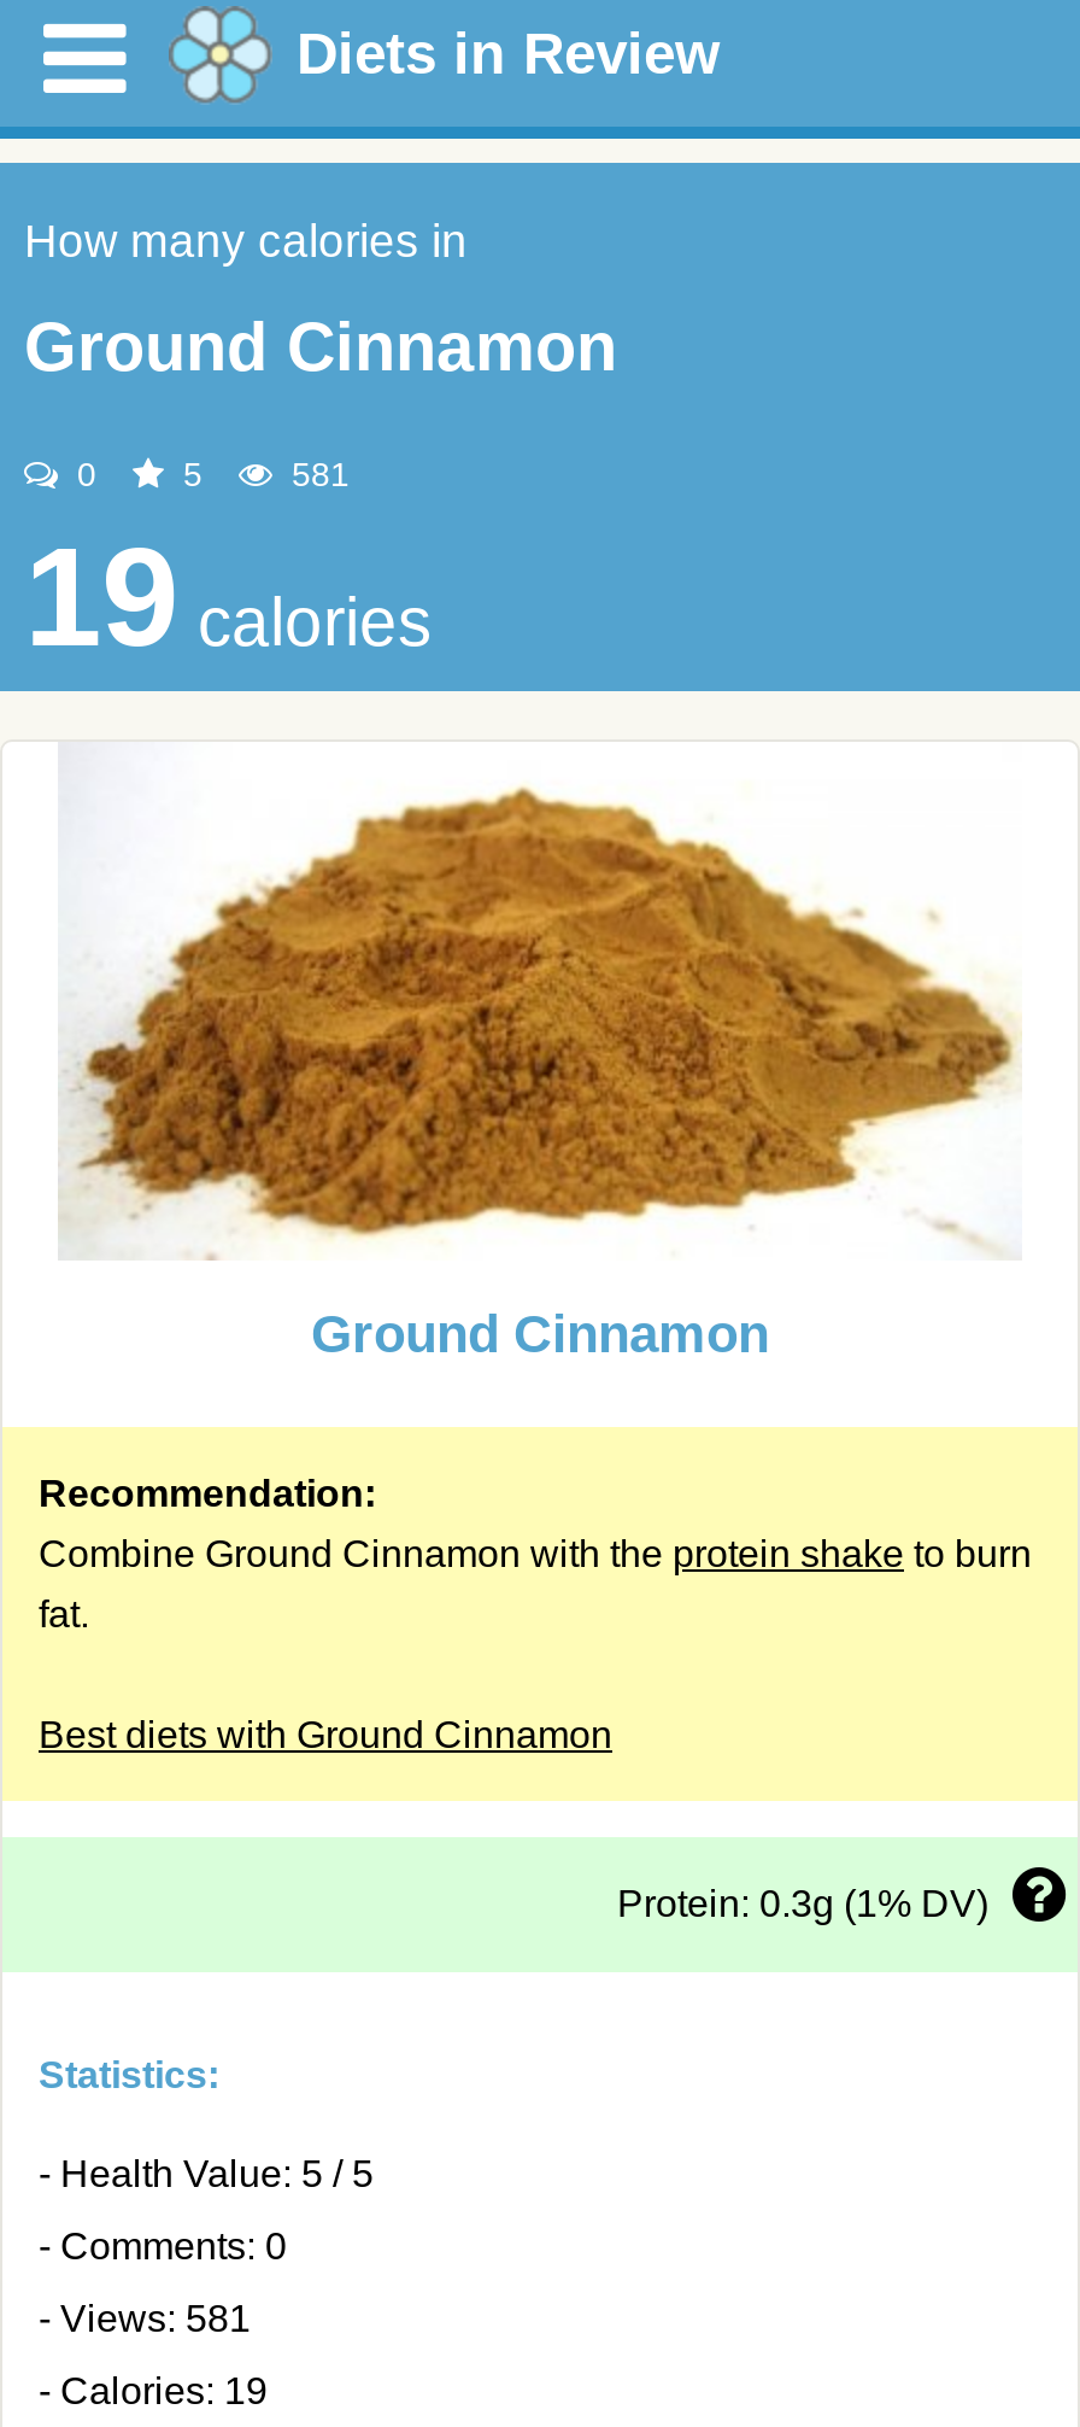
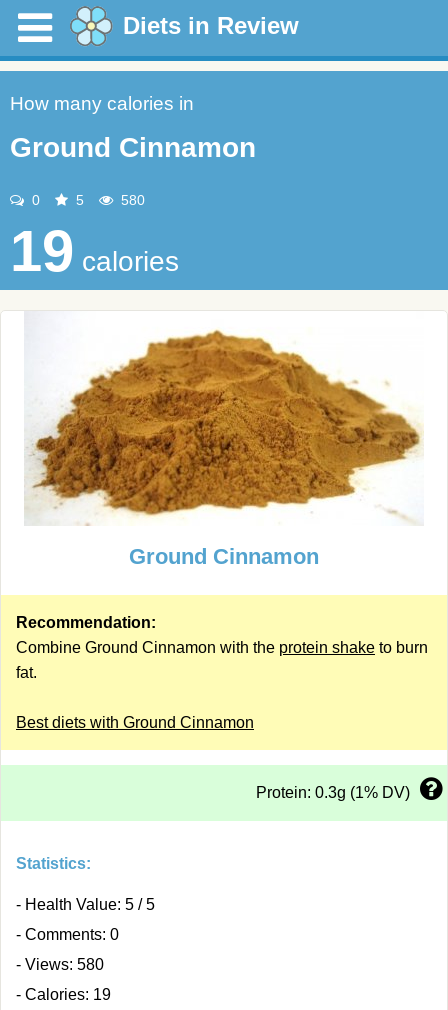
[282,455,350,493] 581 -> [117,192,145,208] 580
[39,2298,251,2339] - Views: 581 -> [16,956,104,973] - Views: 580

